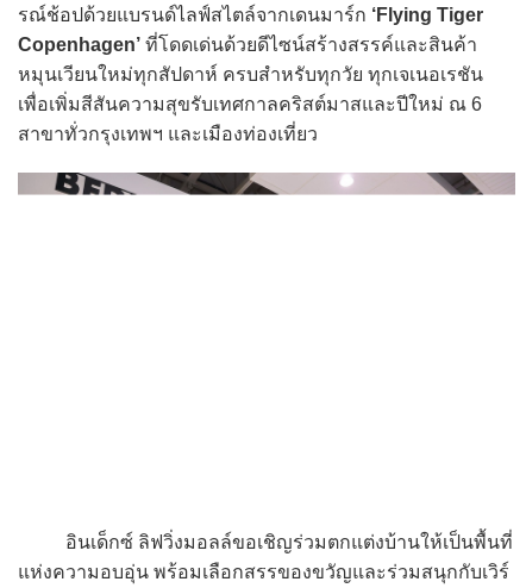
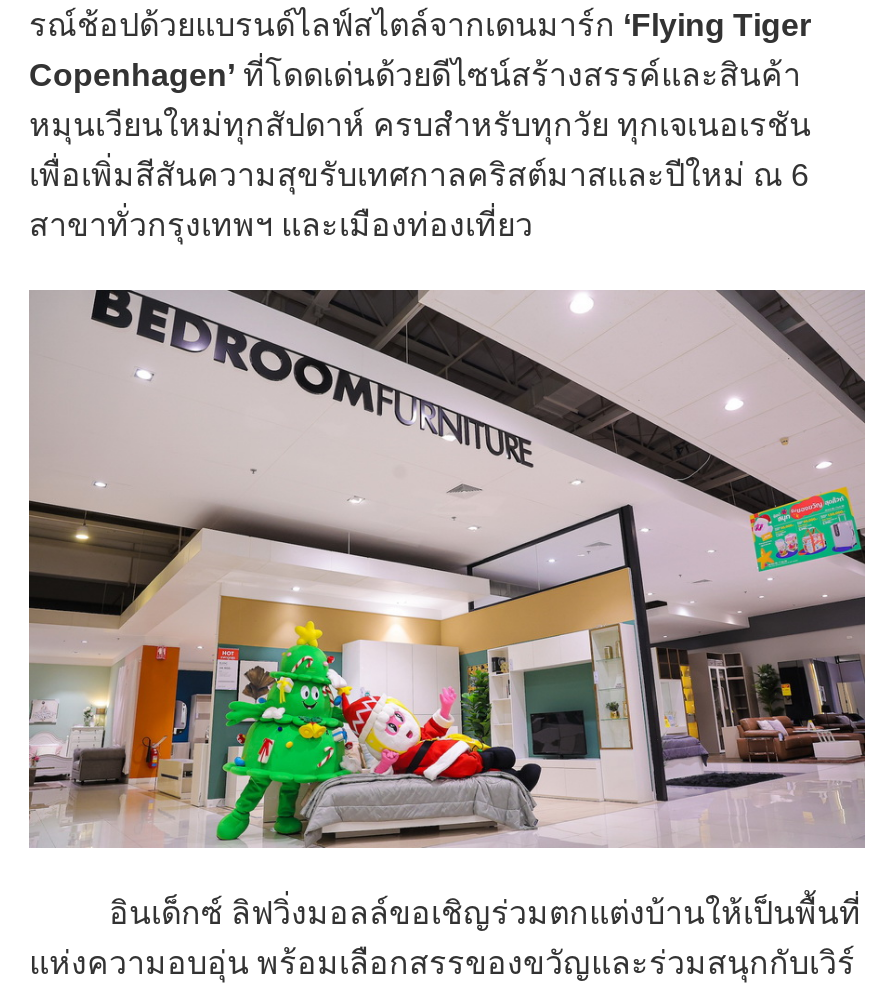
none -> [27,324,867,850] [image]

